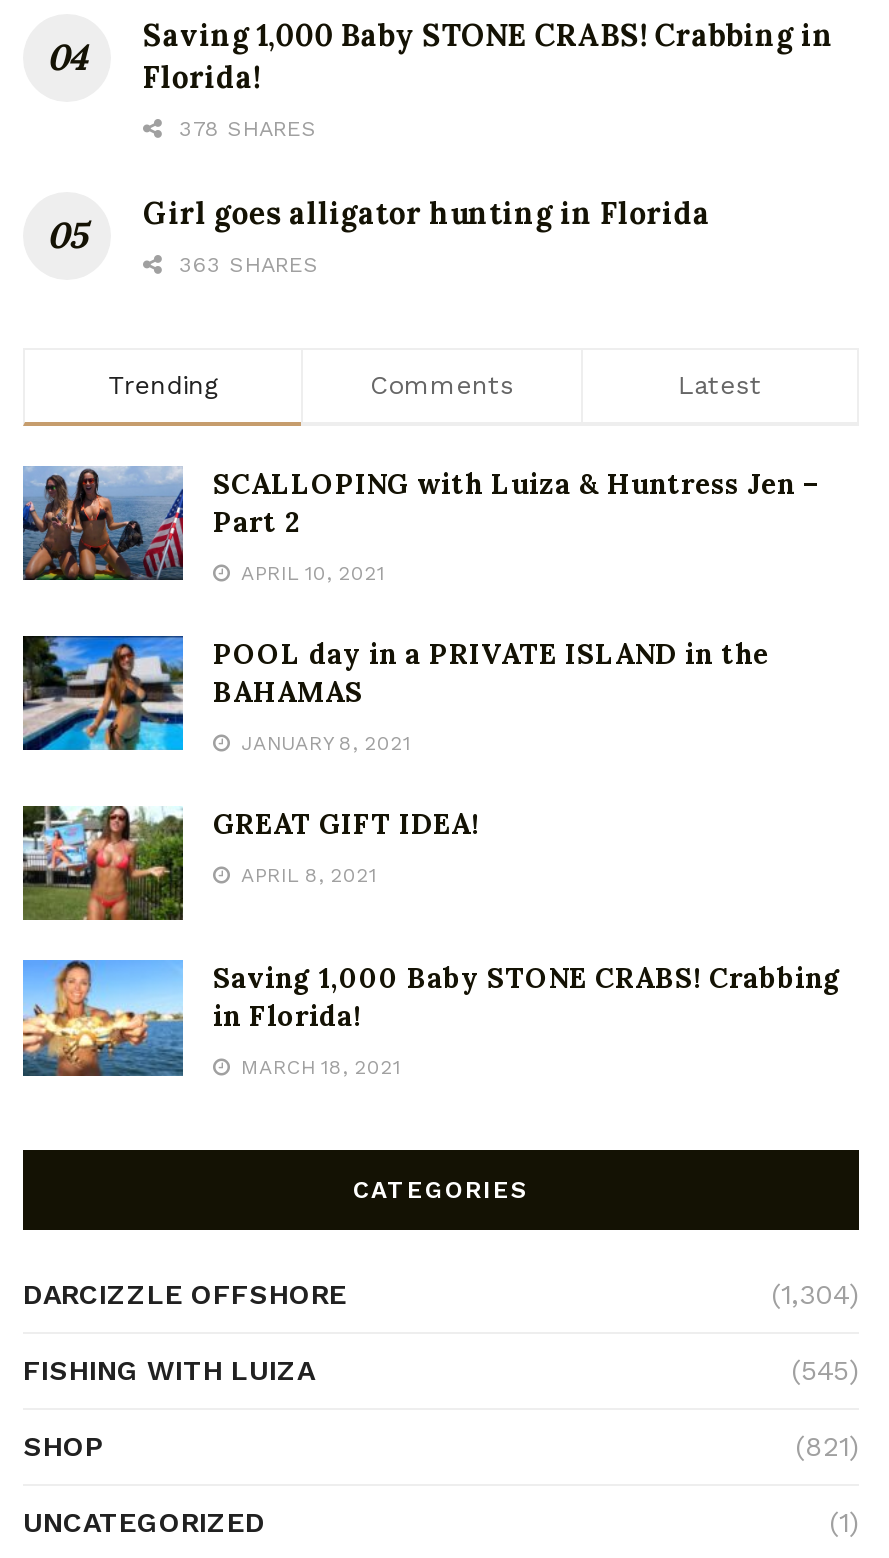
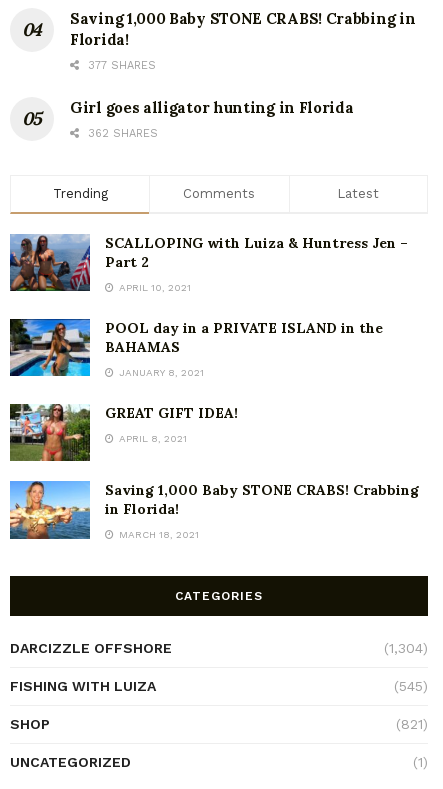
[171,116,317,142] 378 SHARES -> [84,59,156,72] 377 SHARES
[171,252,319,278] 363 SHARES -> [84,127,158,140] 362 SHARES

